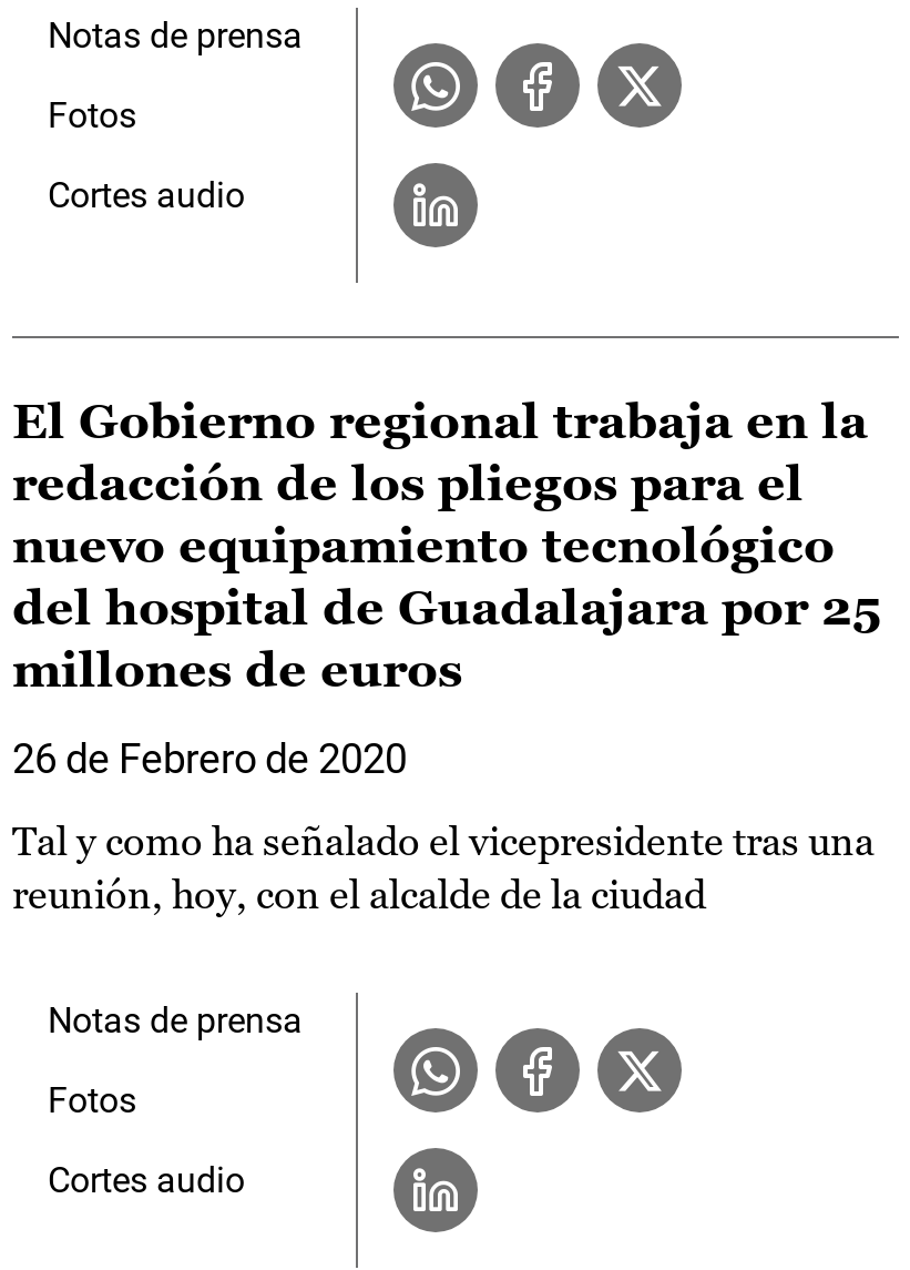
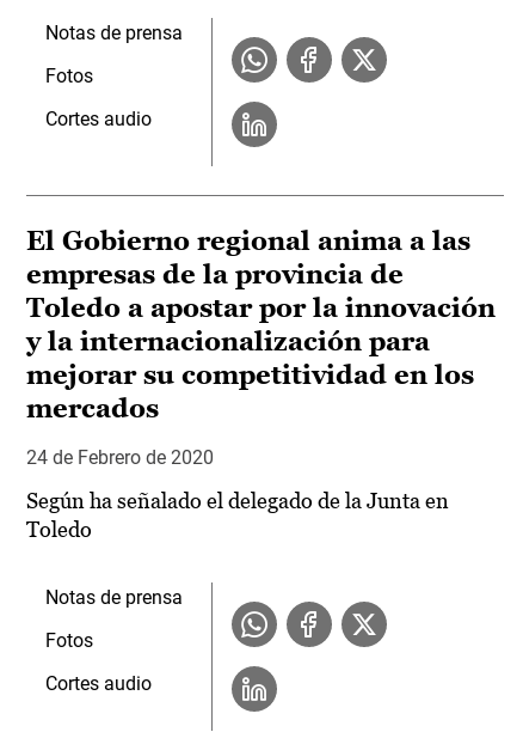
[12,394,881,698] El Gobierno regional trabaja en la | redacción de los pliegos para el | nuevo equipamiento tecnológico | del hospital de Guadalajara por 25 | millones de euros -> [26,226,496,424] El Gobierno regional anima a las | empresas de la provincia de | Toledo a apostar por la innovación | y la internacionalización para | mejorar su competitividad en los | mercados
[12,736,407,782] 26 de Febrero de 2020 -> [26,446,214,469] 24 de Febrero de 2020
[12,818,875,918] Tal y como ha señalado el vicepresidente tras una | reunión, hoy, con el alcalde de la ciudad -> [26,488,449,542] Según ha señalado el delegado de la Junta en | Toledo

